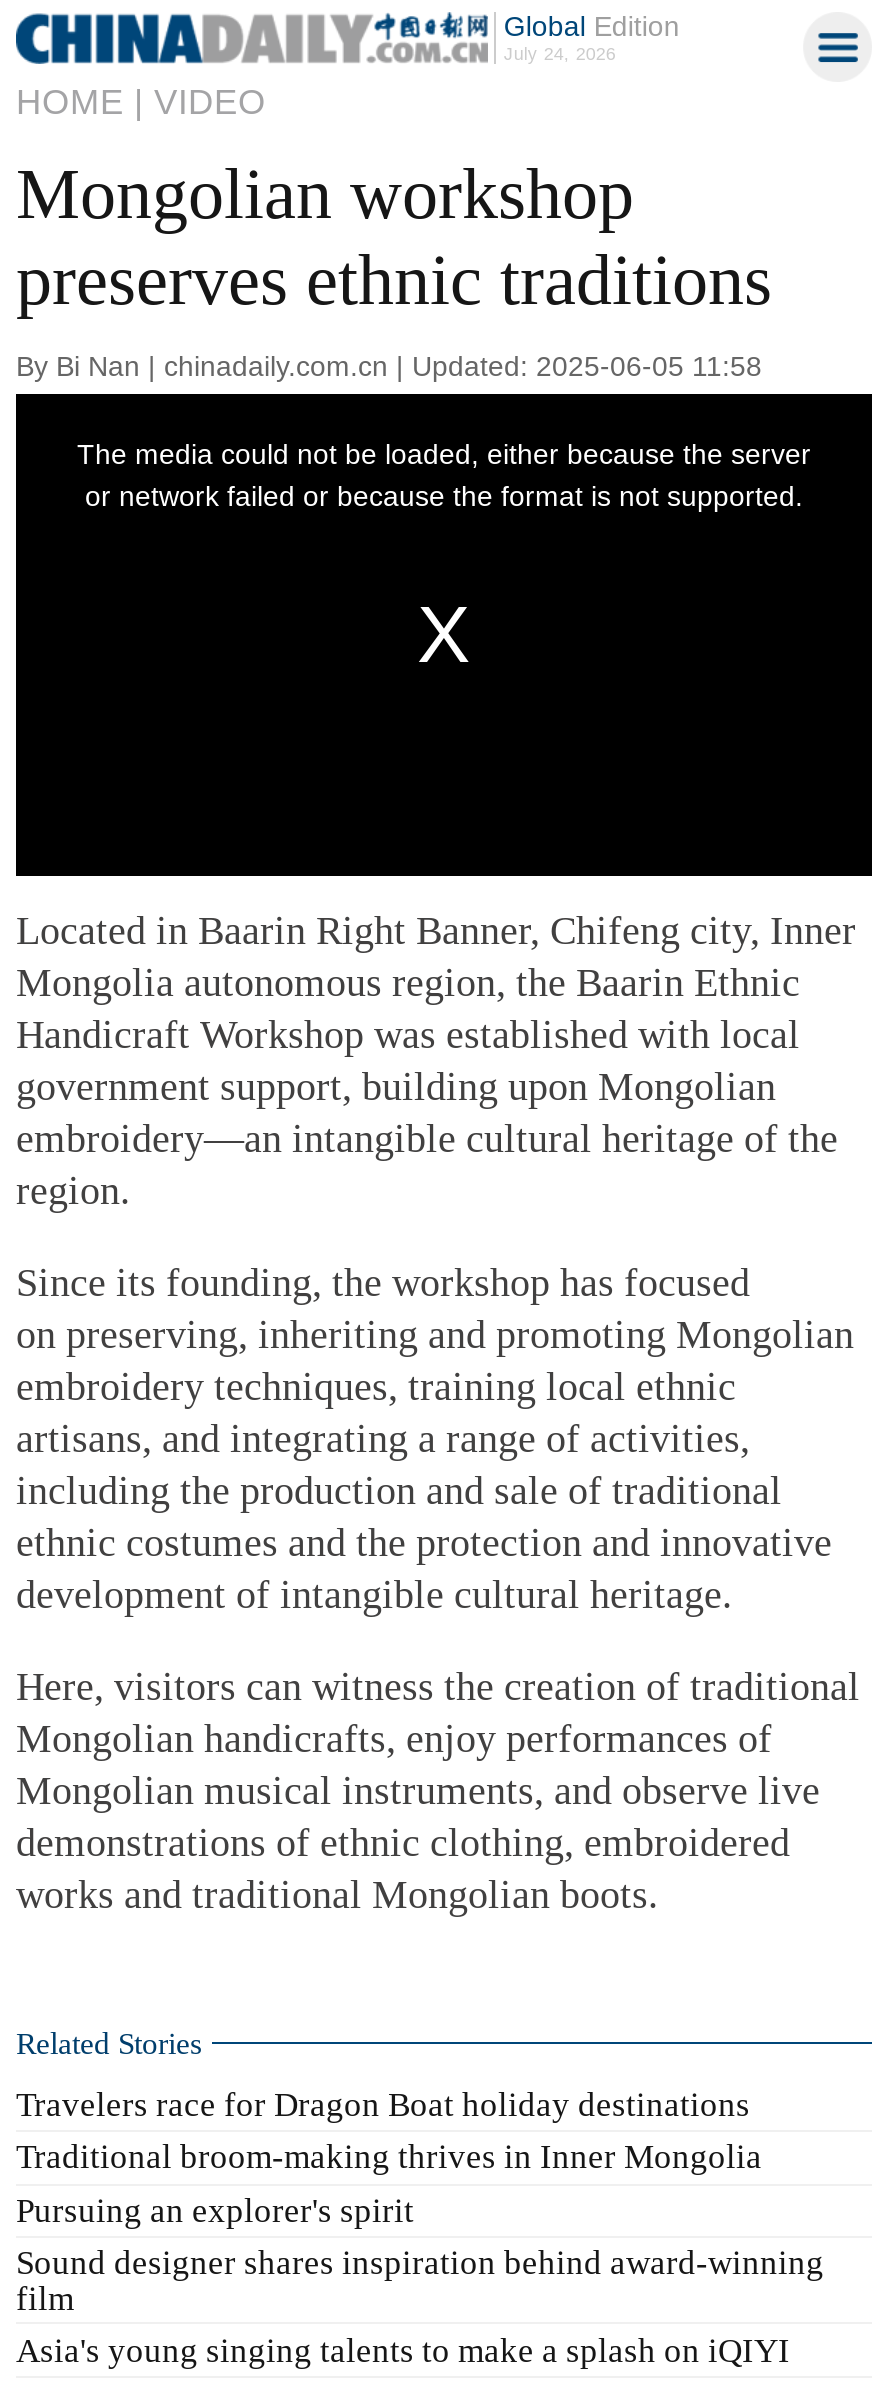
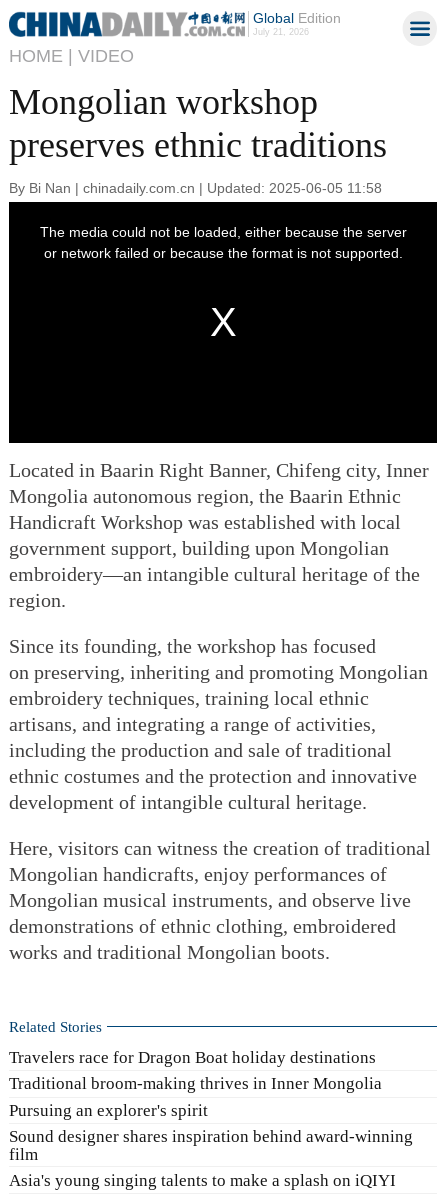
[504,44,616,64] July 24, 2026 -> [253,27,309,37] July 21, 2026

